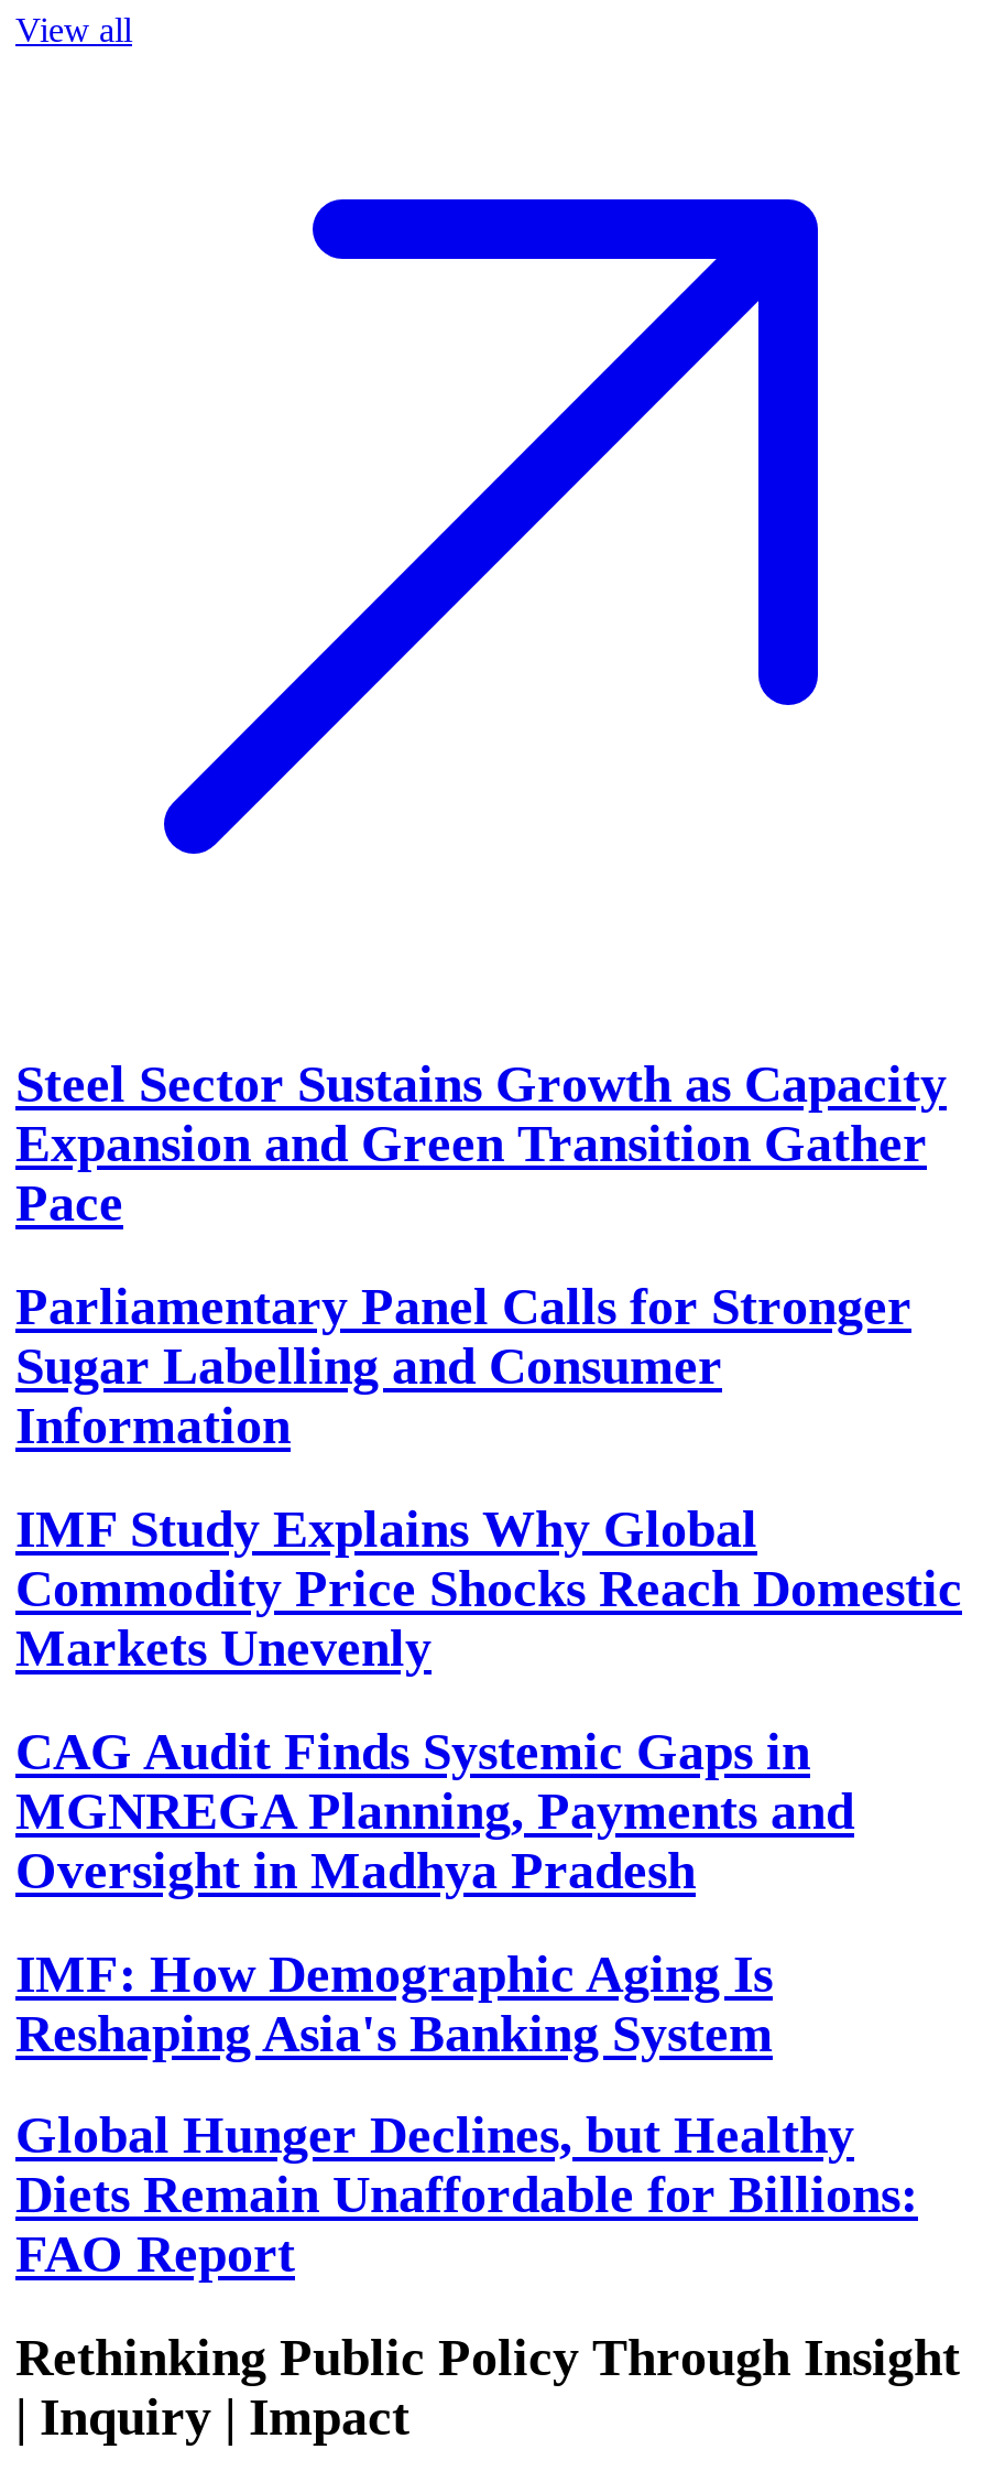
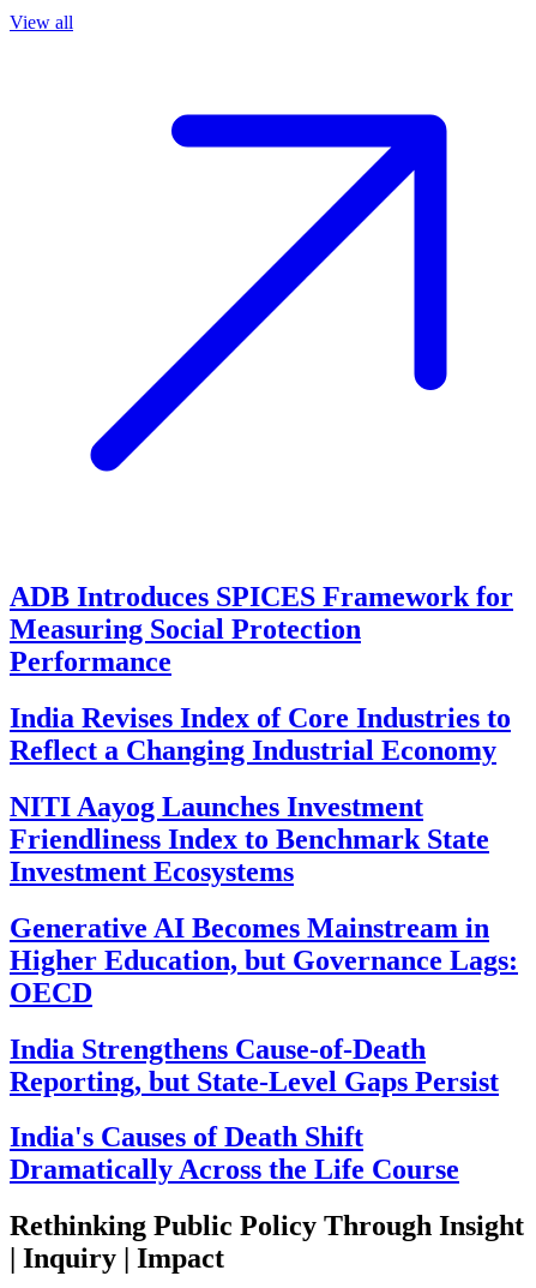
[15,1055,947,1231] Steel Sector Sustains Growth as Capacity | Expansion and Green Transition Gather | Pace -> [10,581,513,677] ADB Introduces SPICES Framework for | Measuring Social Protection | Performance
[15,1277,911,1454] Parliamentary Panel Calls for Stronger | Sugar Labelling and Consumer | Information -> [10,702,511,766] India Revises Index of Core Industries to | Reflect a Changing Industrial Economy
[15,1500,962,1676] IMF Study Explains Why Global | Commodity Price Shocks Reach Domestic | Markets Unevenly -> [10,791,489,887] NITI Aayog Launches Investment | Friendliness Index to Benchmark State | Investment Ecosystems
[15,1722,854,1898] CAG Audit Finds Systemic Gaps in | MGNREGA Planning, Payments and | Oversight in Madhya Pradesh -> [10,912,518,1008] Generative AI Becomes Mainstream in | Higher Education, but Governance Lags: | OECD
[15,1944,773,2061] IMF: How Demographic Aging Is | Reshaping Asia's Banking System -> [10,1033,499,1097] India Strengthens Cause-of-Death | Reporting, but State-Level Gaps Persist
[15,2107,918,2283] Global Hunger Declines, but Healthy | Diets Remain Unaffordable for Billions: | FAO Report -> [10,1122,459,1185] India's Causes of Death Shift | Dramatically Across the Life Course

